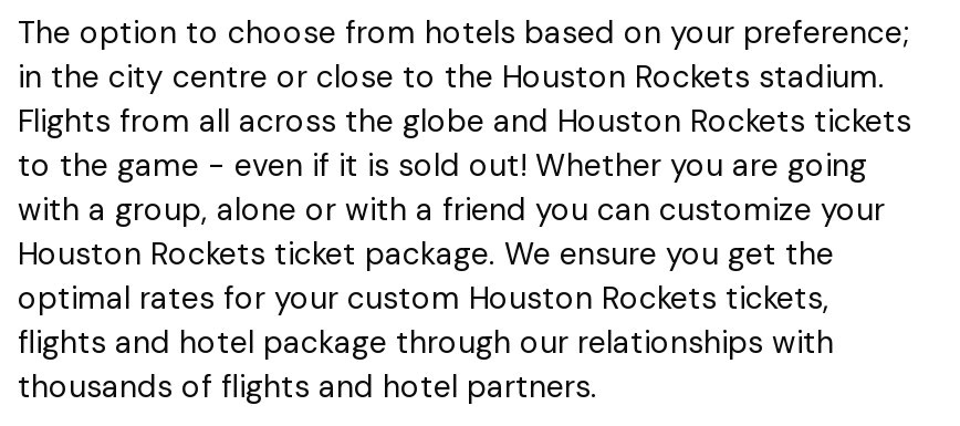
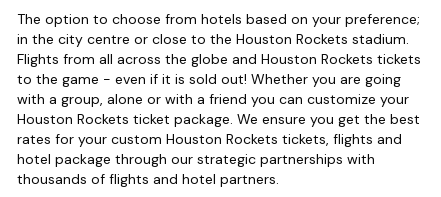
[18,233,834,362] Houston Rockets ticket package. We ensure you get the | optimal rates for your custom Houston Rockets tickets, | flights and hotel package through our relationships with -> [17,110,420,168] Houston Rockets ticket package. We ensure you get the best | rates for your custom Houston Rockets tickets, flights and | hotel package through our strategic partnerships with

